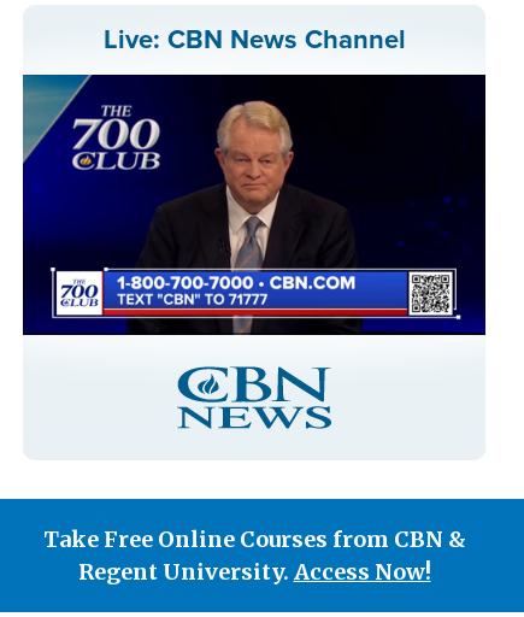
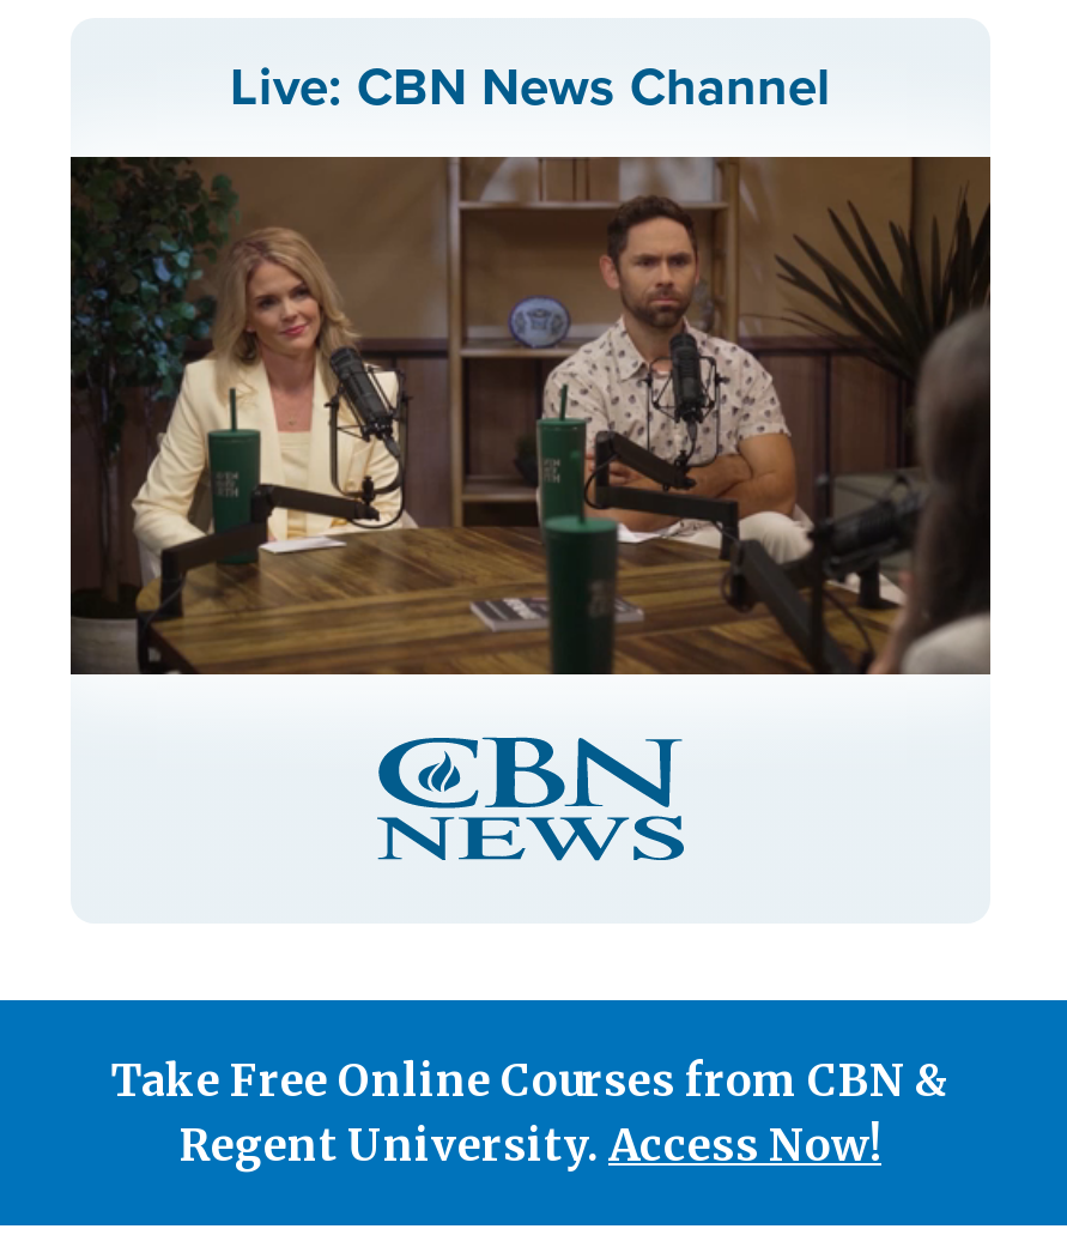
[22,74,487,336] [image] -> [68,155,993,677] [image]

